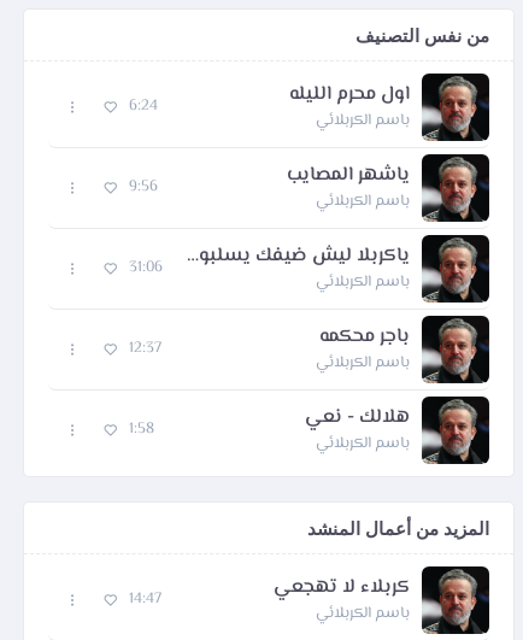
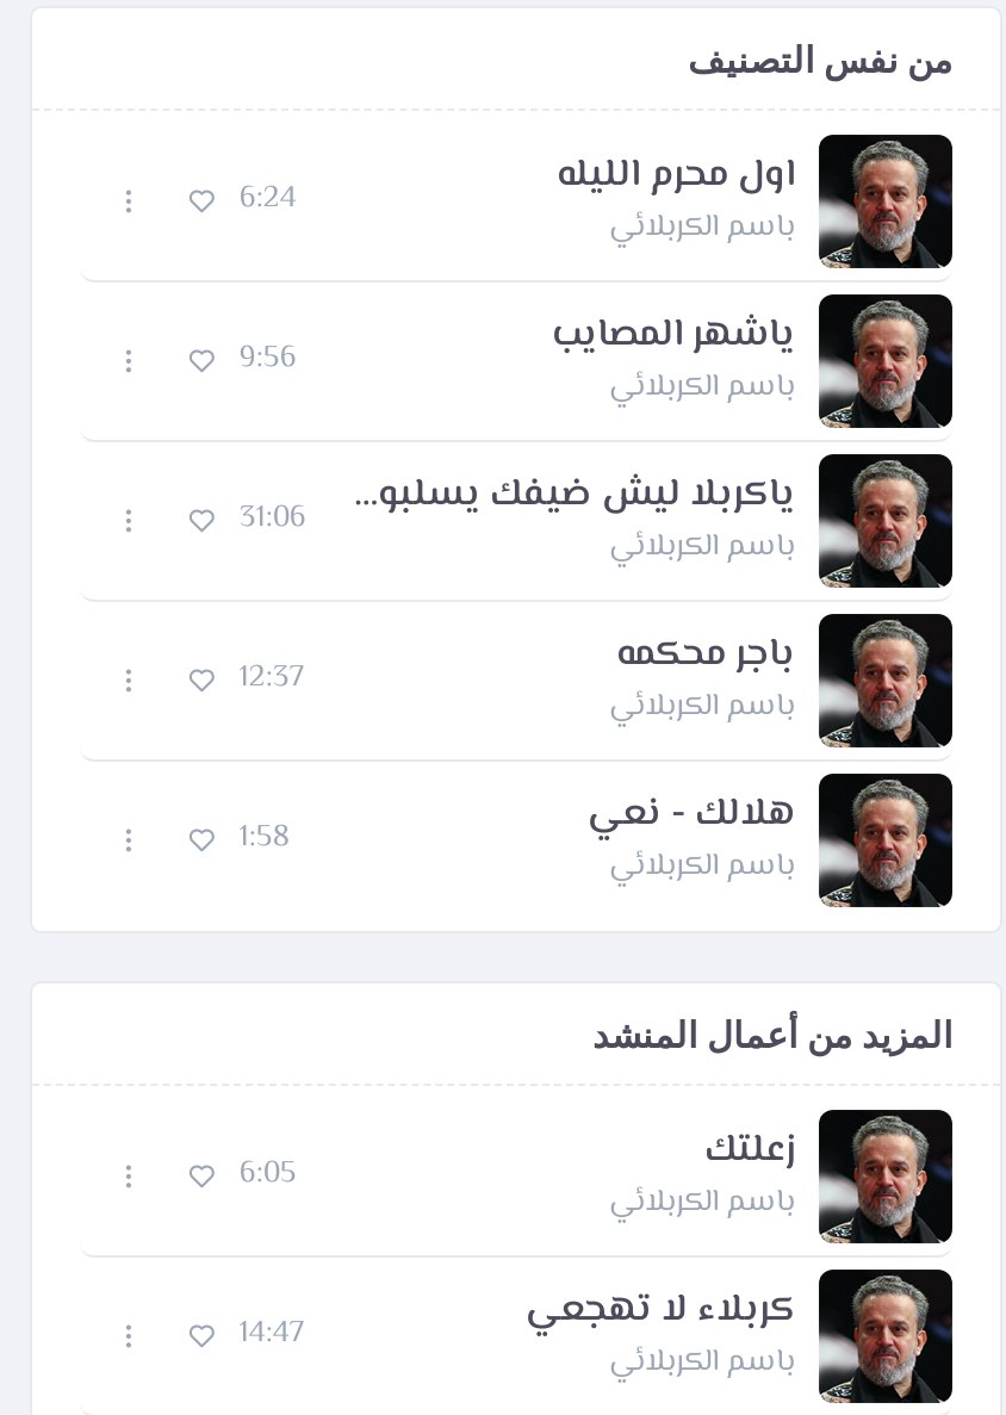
none -> [239,1150,296,1198] 6:05
none -> [609,1122,795,1227] زعلتك | باسم الكربلائي

